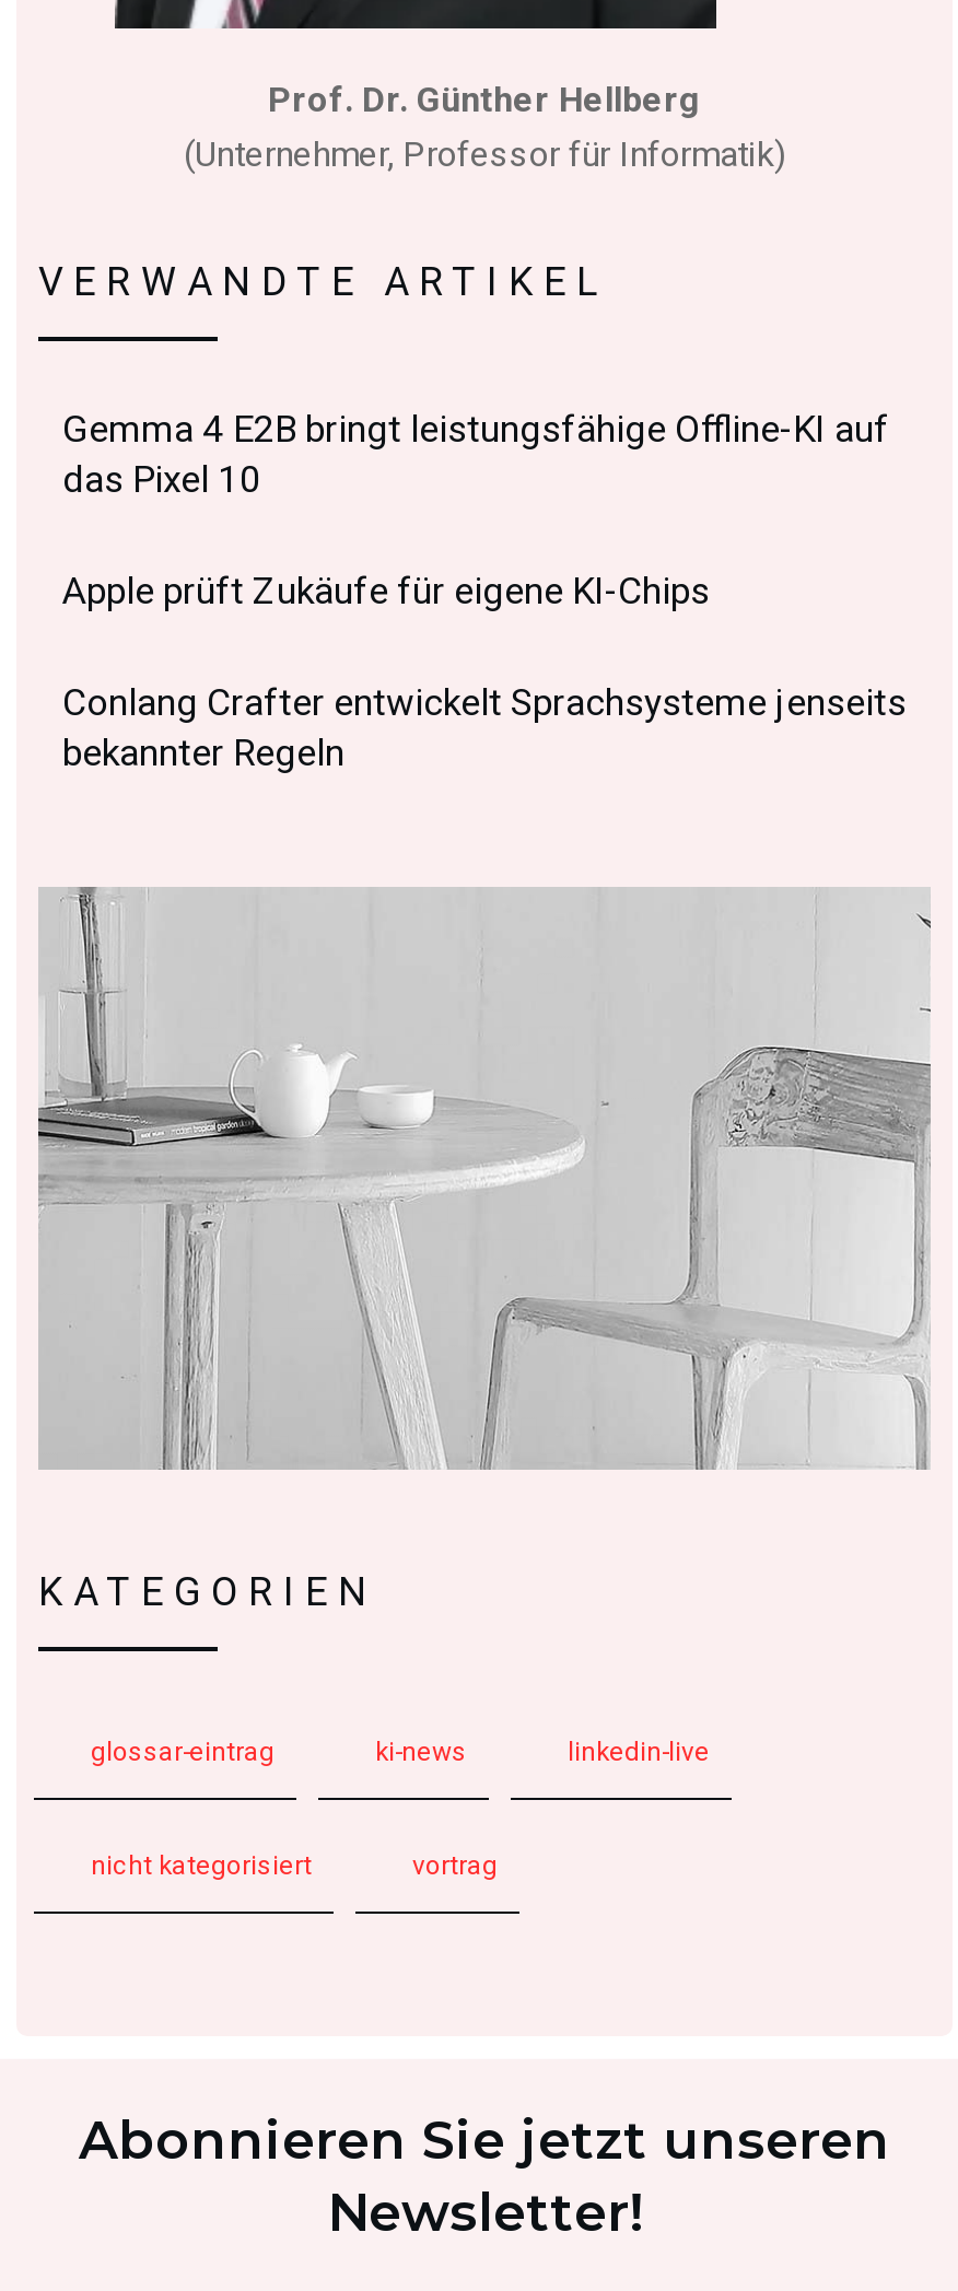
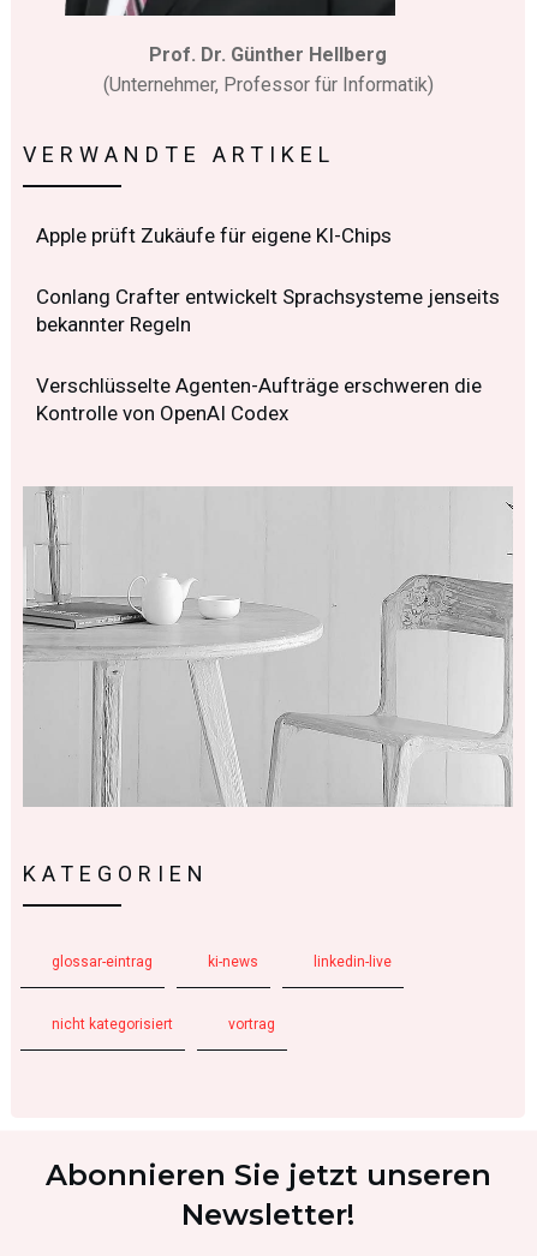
[62,408,889,502] Gemma 4 E2B bringt leistungsfähige Offline-KI auf | das Pixel 10 -> none
moved [62,570,907,775] -> [36,224,500,337]: Apple prüft Zukäufe für eigene KI-Chips | Conlang Crafter entwickelt Sprachsysteme jenseits | bekannter Regeln
none -> [36,374,482,426] Verschlüsselte Agenten-Aufträge erschweren die | Kontrolle von OpenAI Codex

